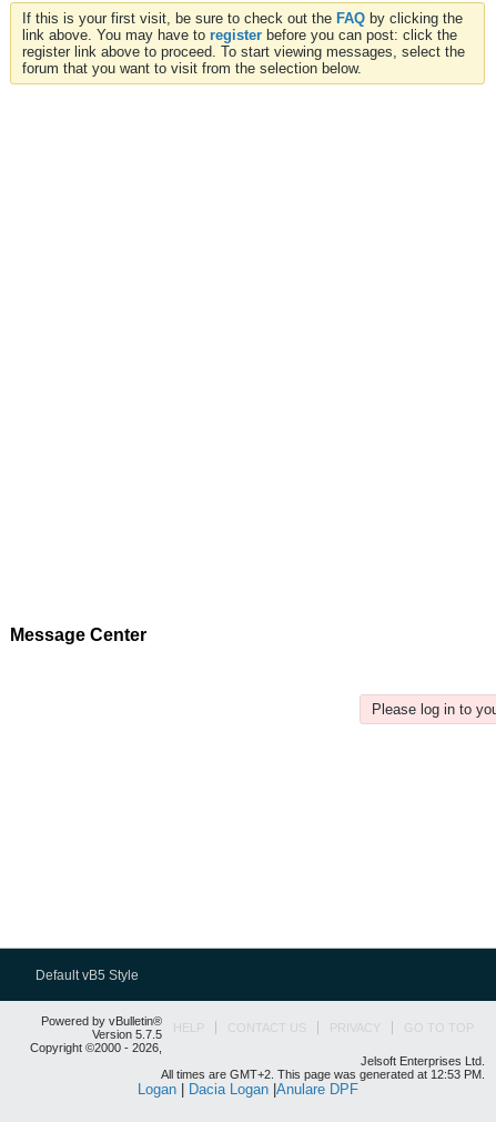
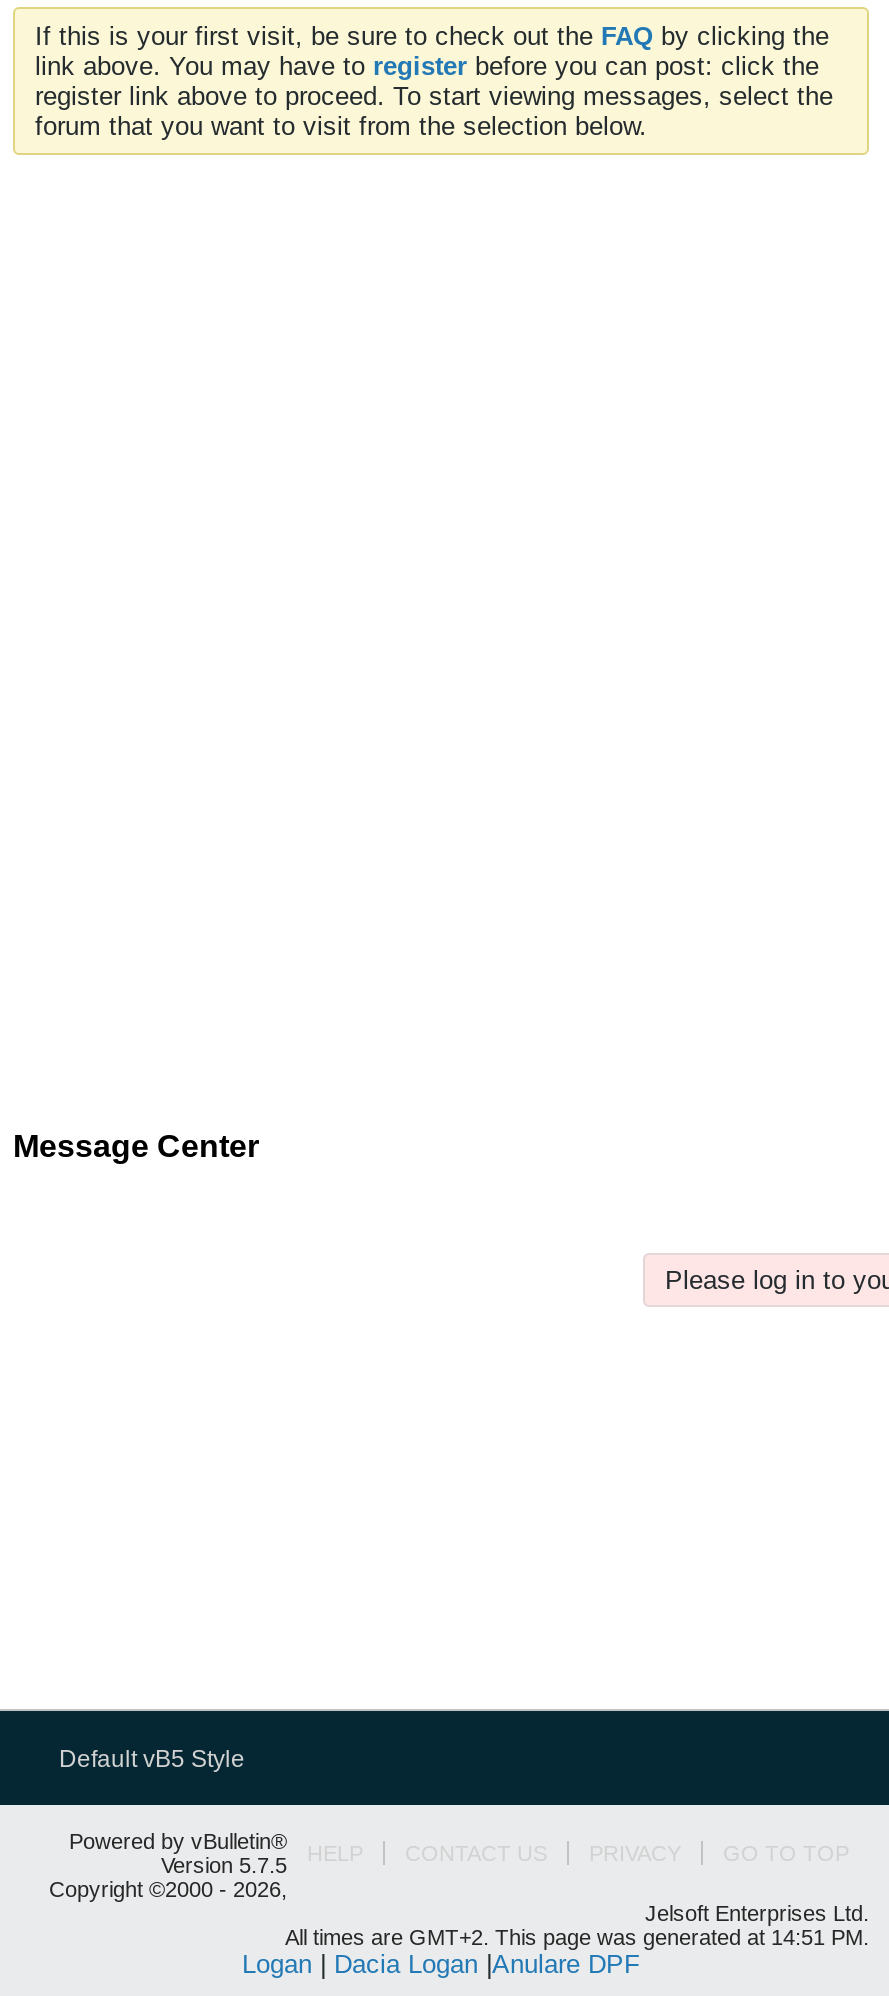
[161,1068,485,1081] All times are GMT+2. This page was generated at 12:53 PM. -> [285,1925,869,1949] All times are GMT+2. This page was generated at 14:51 PM.

